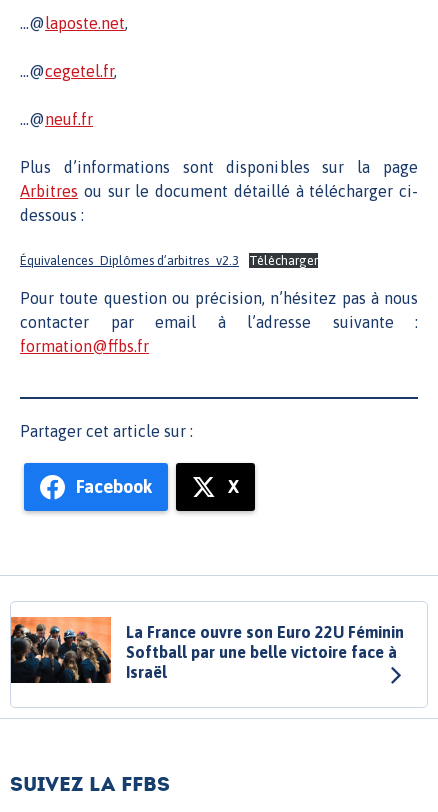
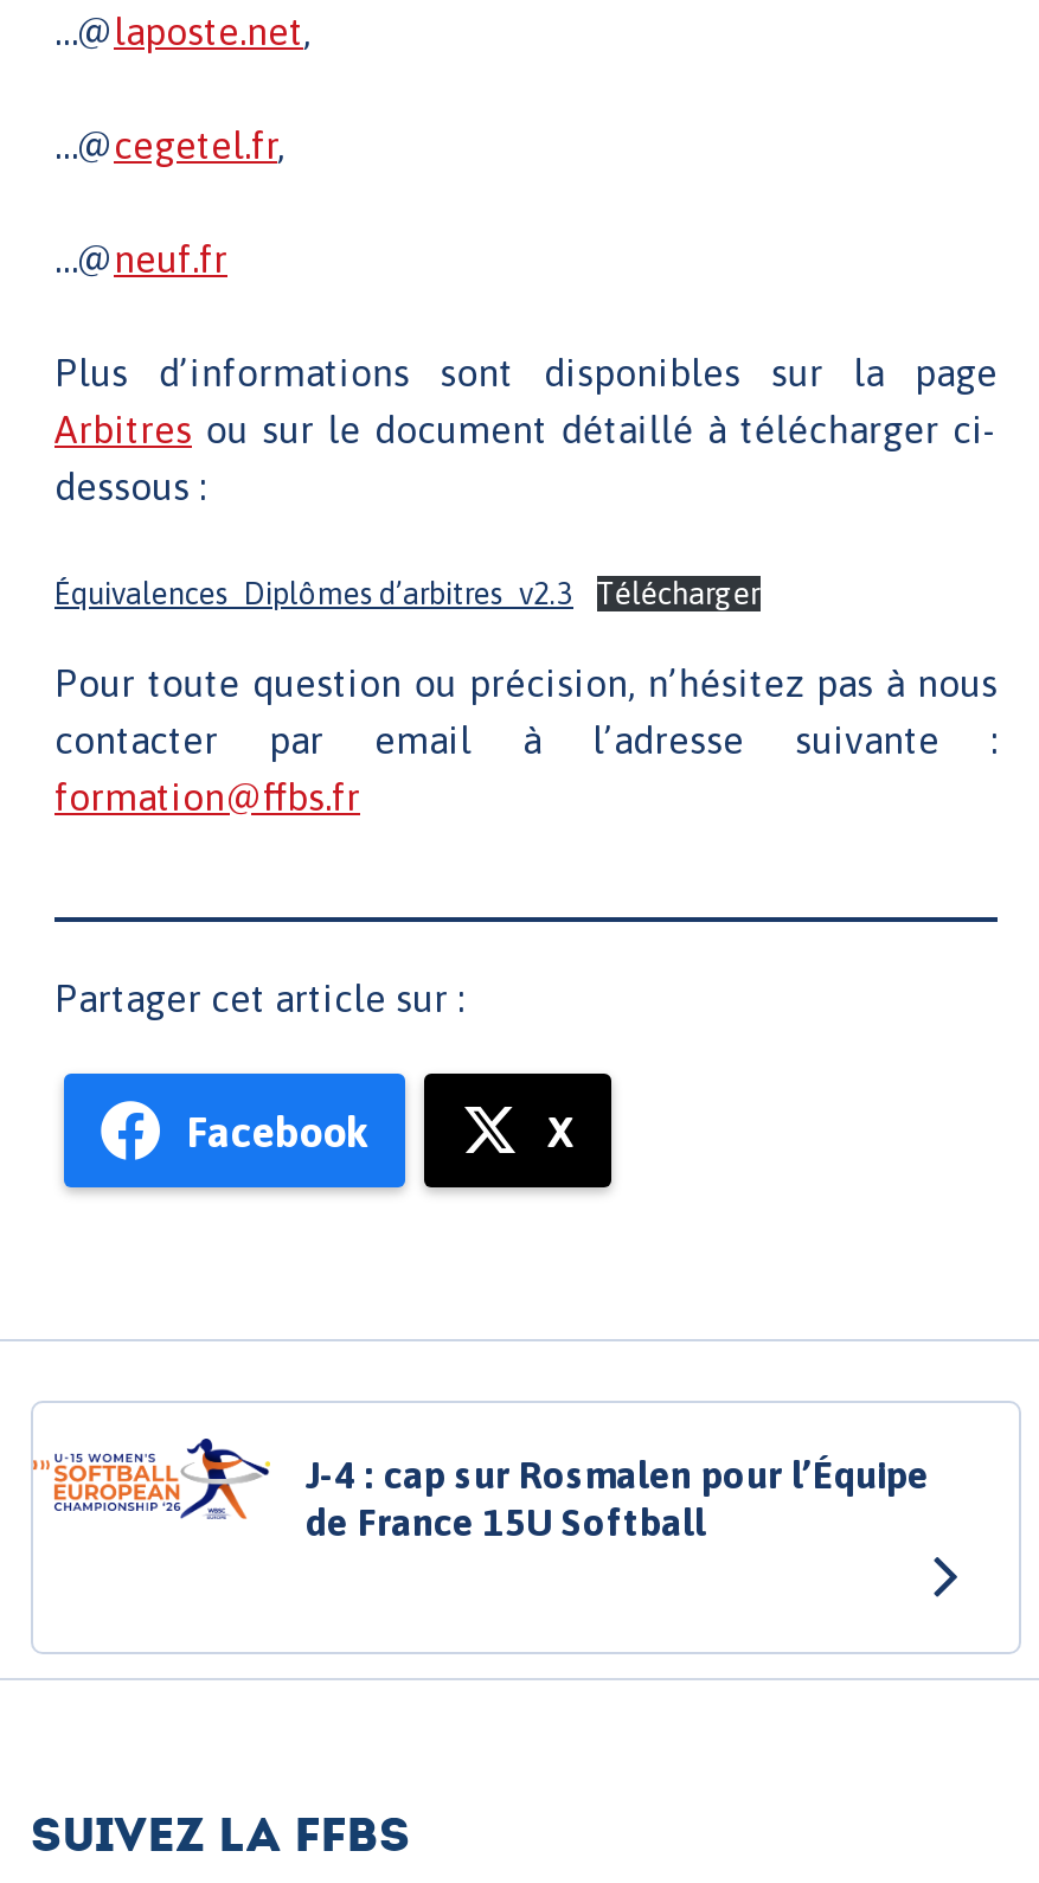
[10,616,404,684] [image] | La France ouvre son Euro 22U Féminin | Softball par une belle victoire face à | Israël -> [33,1436,929,1597] [image] | J-4 : cap sur Rosmalen pour l’Équipe | de France 15U Softball

